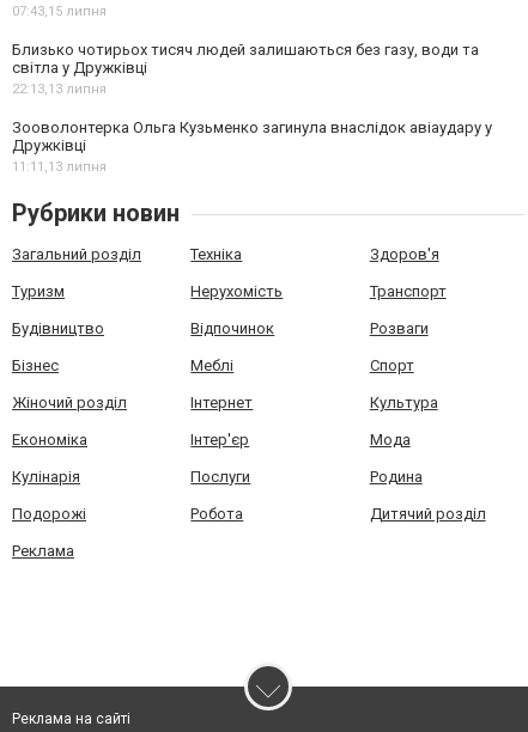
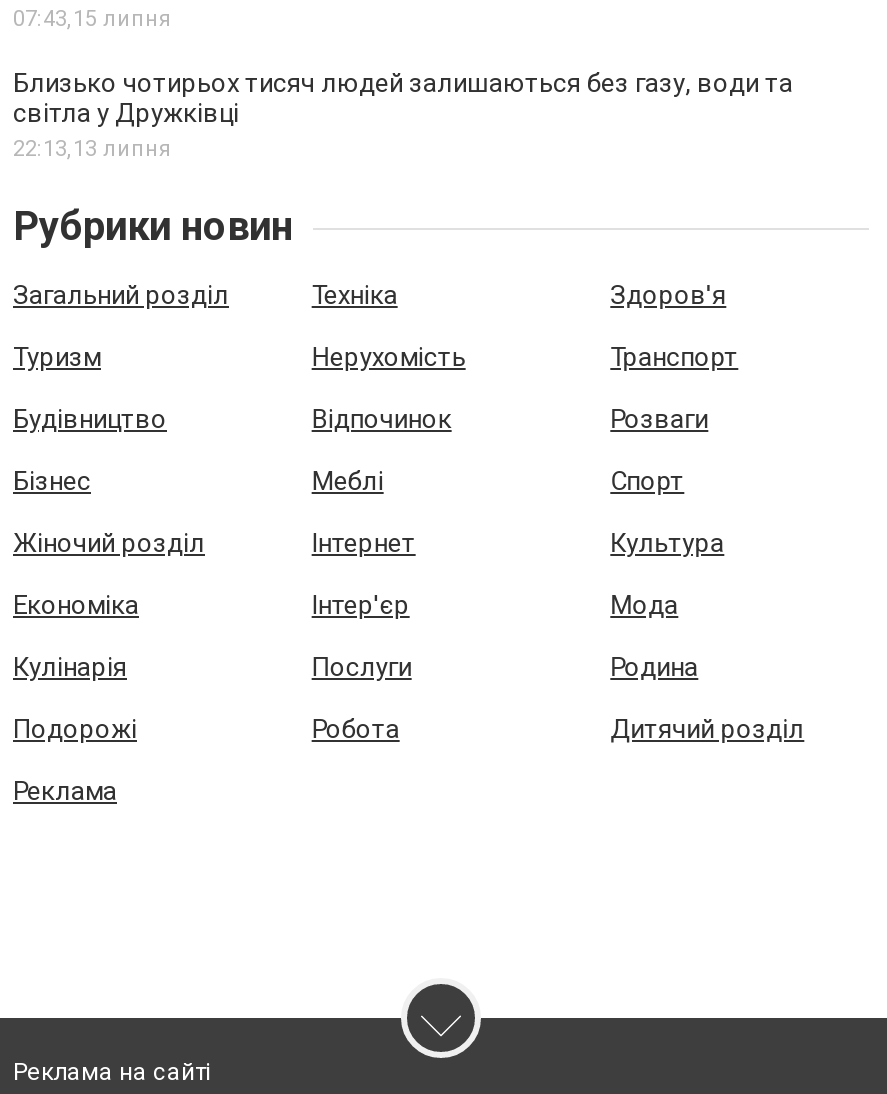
[12,118,492,175] Зооволонтерка Ольга Кузьменко загинула внаслідок авіаудару у | Дружківці | 11:11, 13 липня -> none

